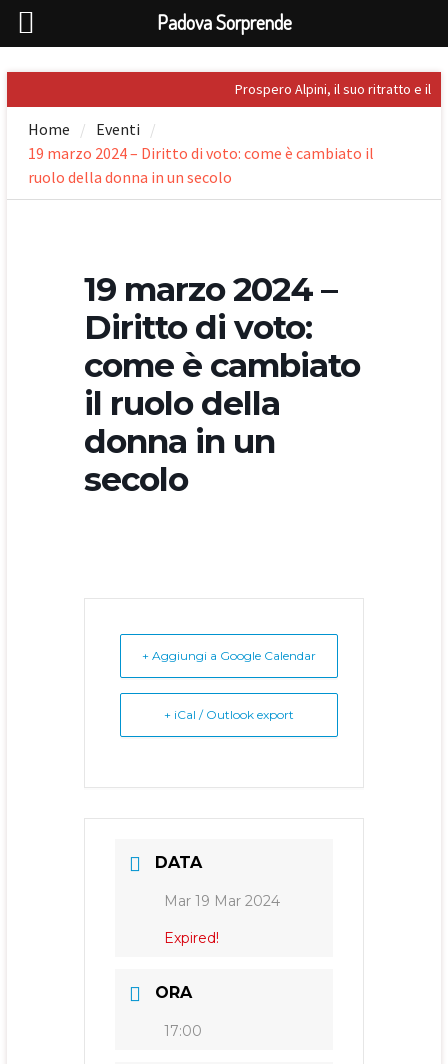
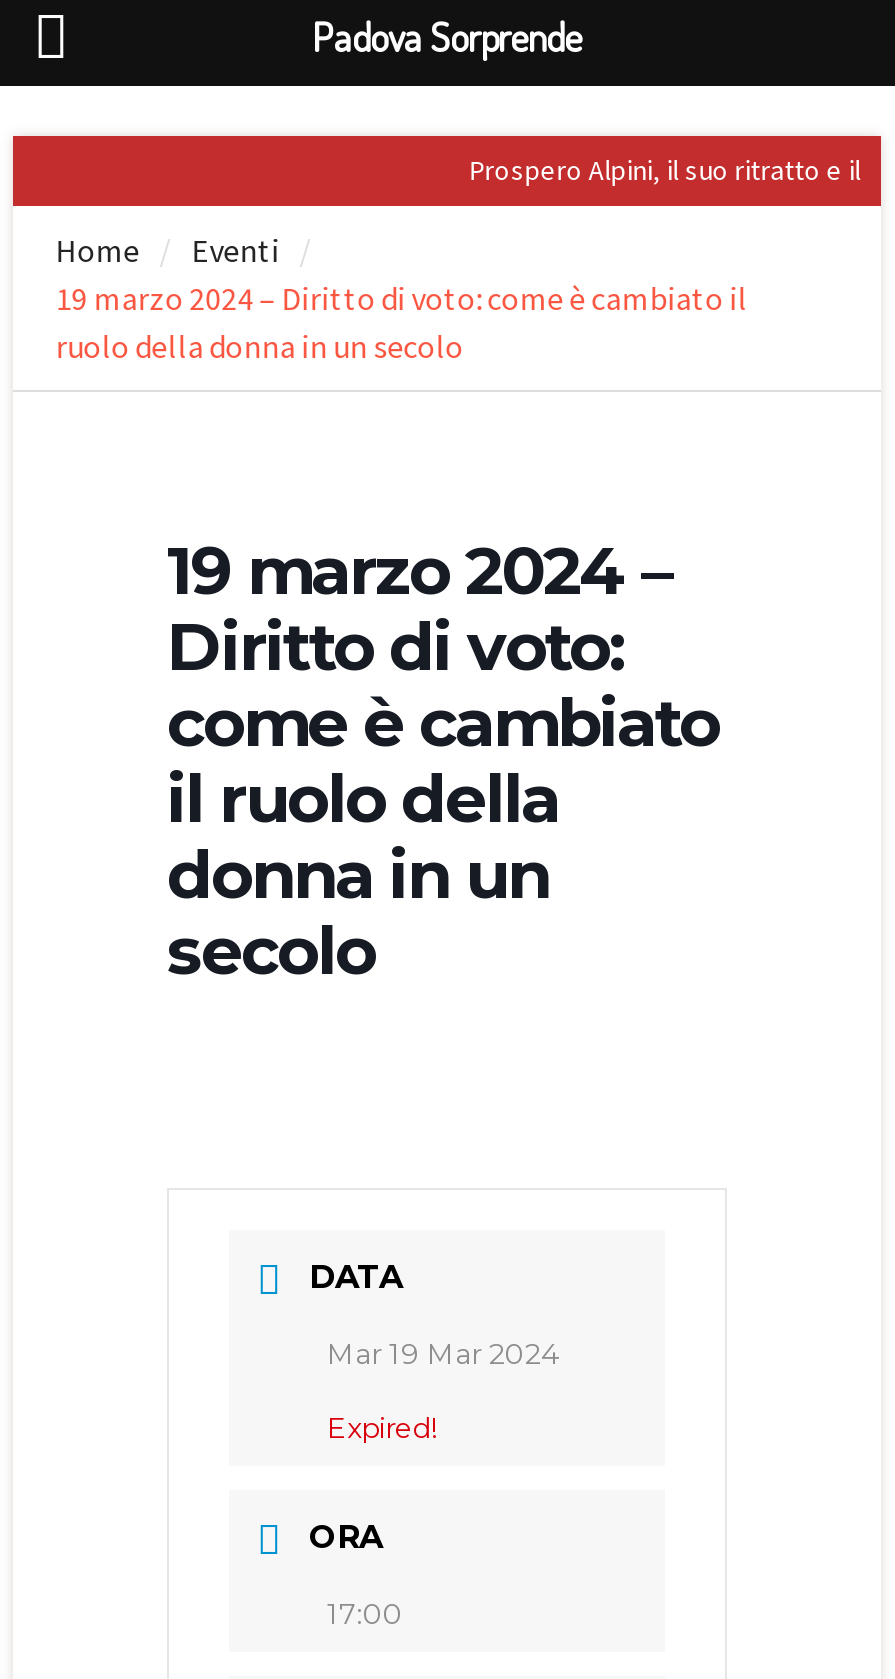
[142,648,316,663] + Aggiungi a Google Calendar -> none
[164,707,294,722] + iCal / Outlook export -> none

